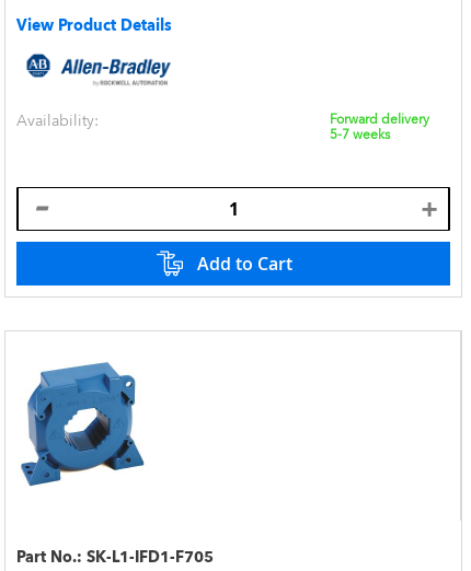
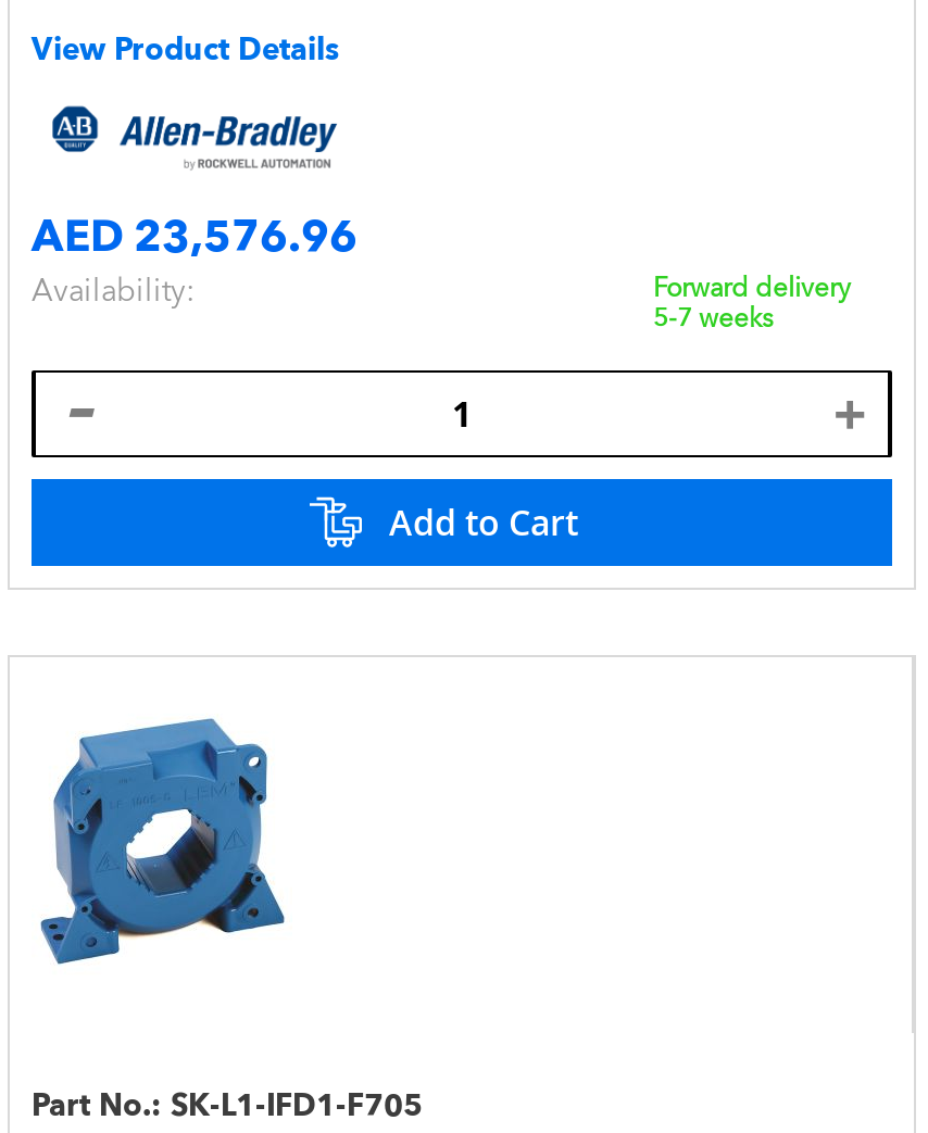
none -> [32,209,358,261] AED 23,576.96
moved [16,111,429,142] -> [32,272,851,333]: Availability: | Forward delivery | 5-7 weeks

